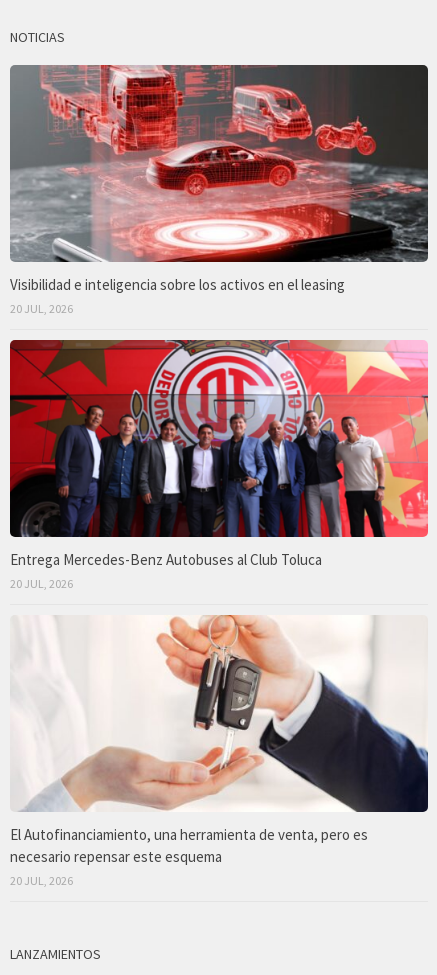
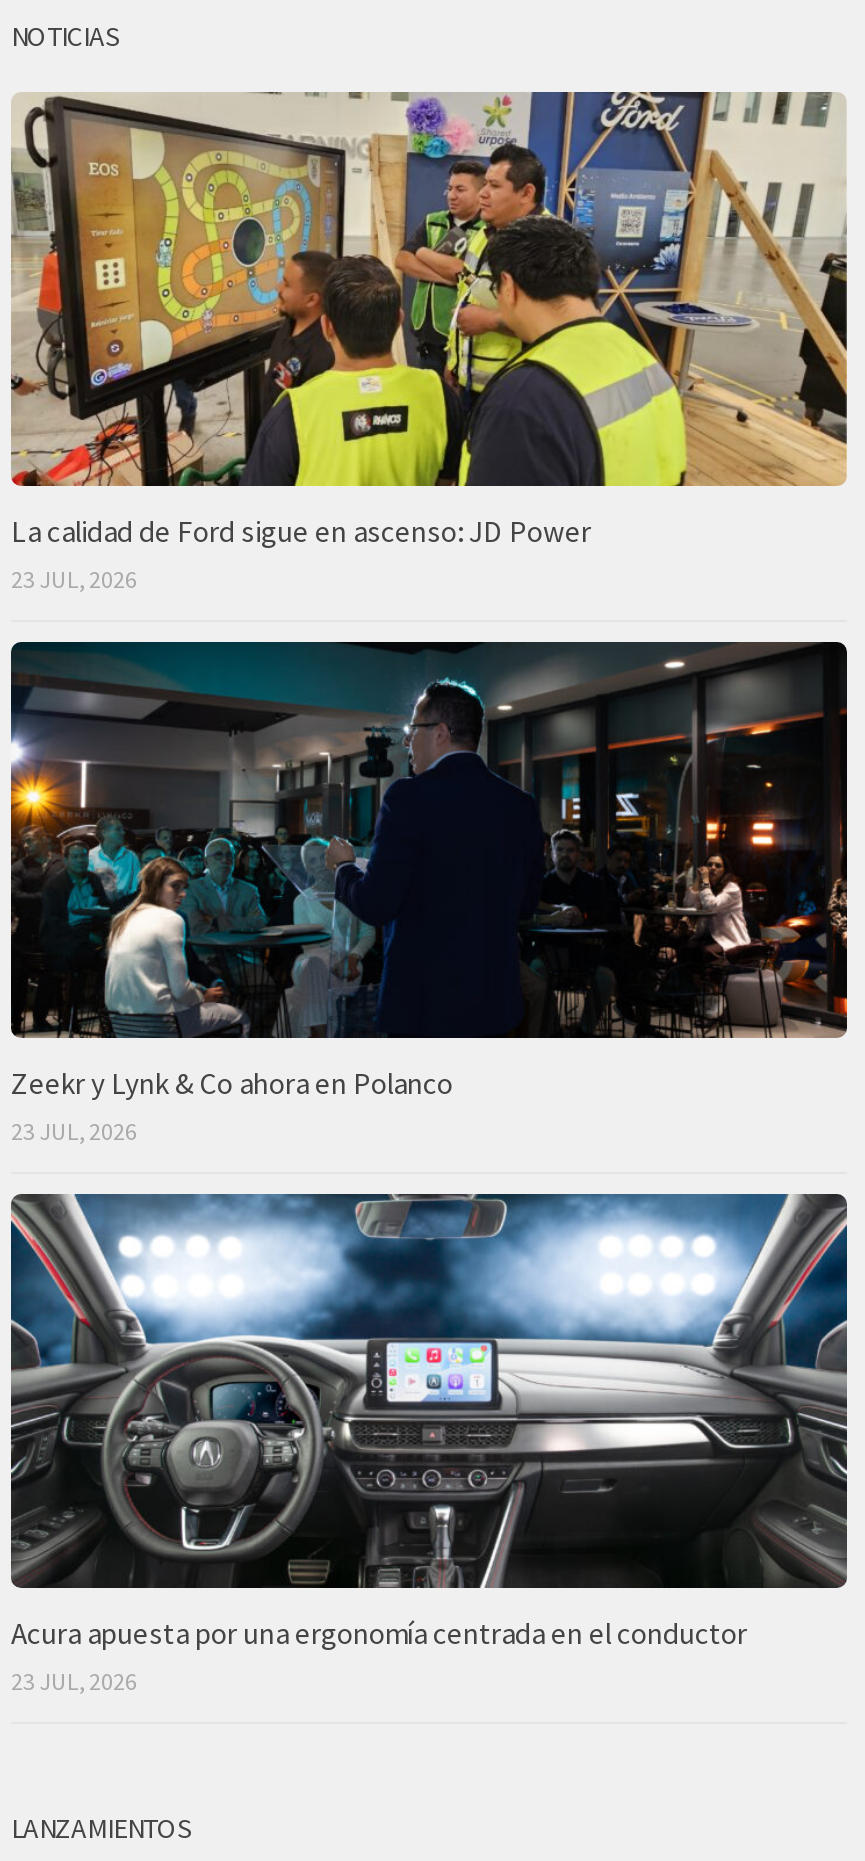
[10,64,429,316] [image] | Visibilidad e inteligencia sobre los activos en el leasing | 20 JUL, 2026 -> [11,92,849,594] [image] | La calidad de Ford sigue en ascenso: JD Power | 23 JUL, 2026
[9,339,429,591] [image] | Entrega Mercedes-Benz Autobuses al Club Toluca | 20 JUL, 2026 -> [9,640,849,1145] [image] | Zeekr y Lynk & Co ahora en Polanco | 23 JUL, 2026
[10,614,428,888] [image] | El Autofinanciamiento, una herramienta de venta, pero es | necesario repensar este esquema | 20 JUL, 2026 -> [9,1192,849,1696] [image] | Acura apuesta por una ergonomía centrada en el conductor | 23 JUL, 2026

